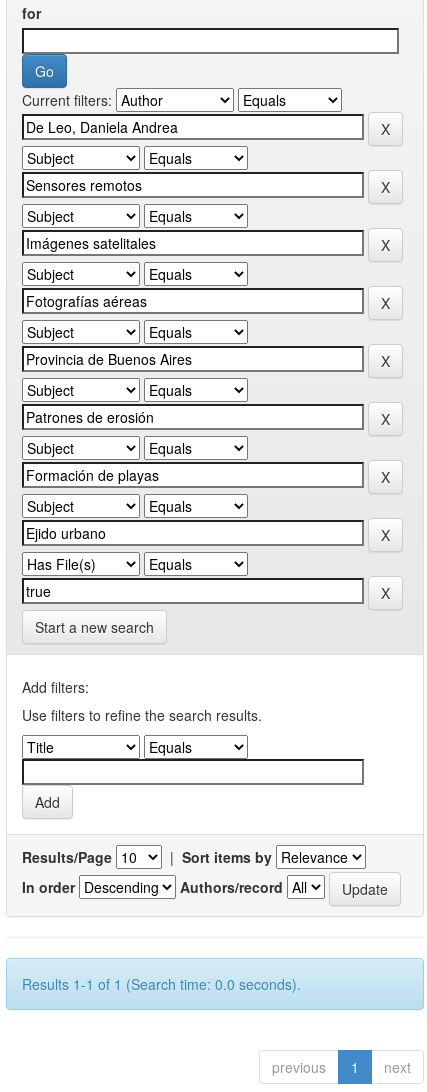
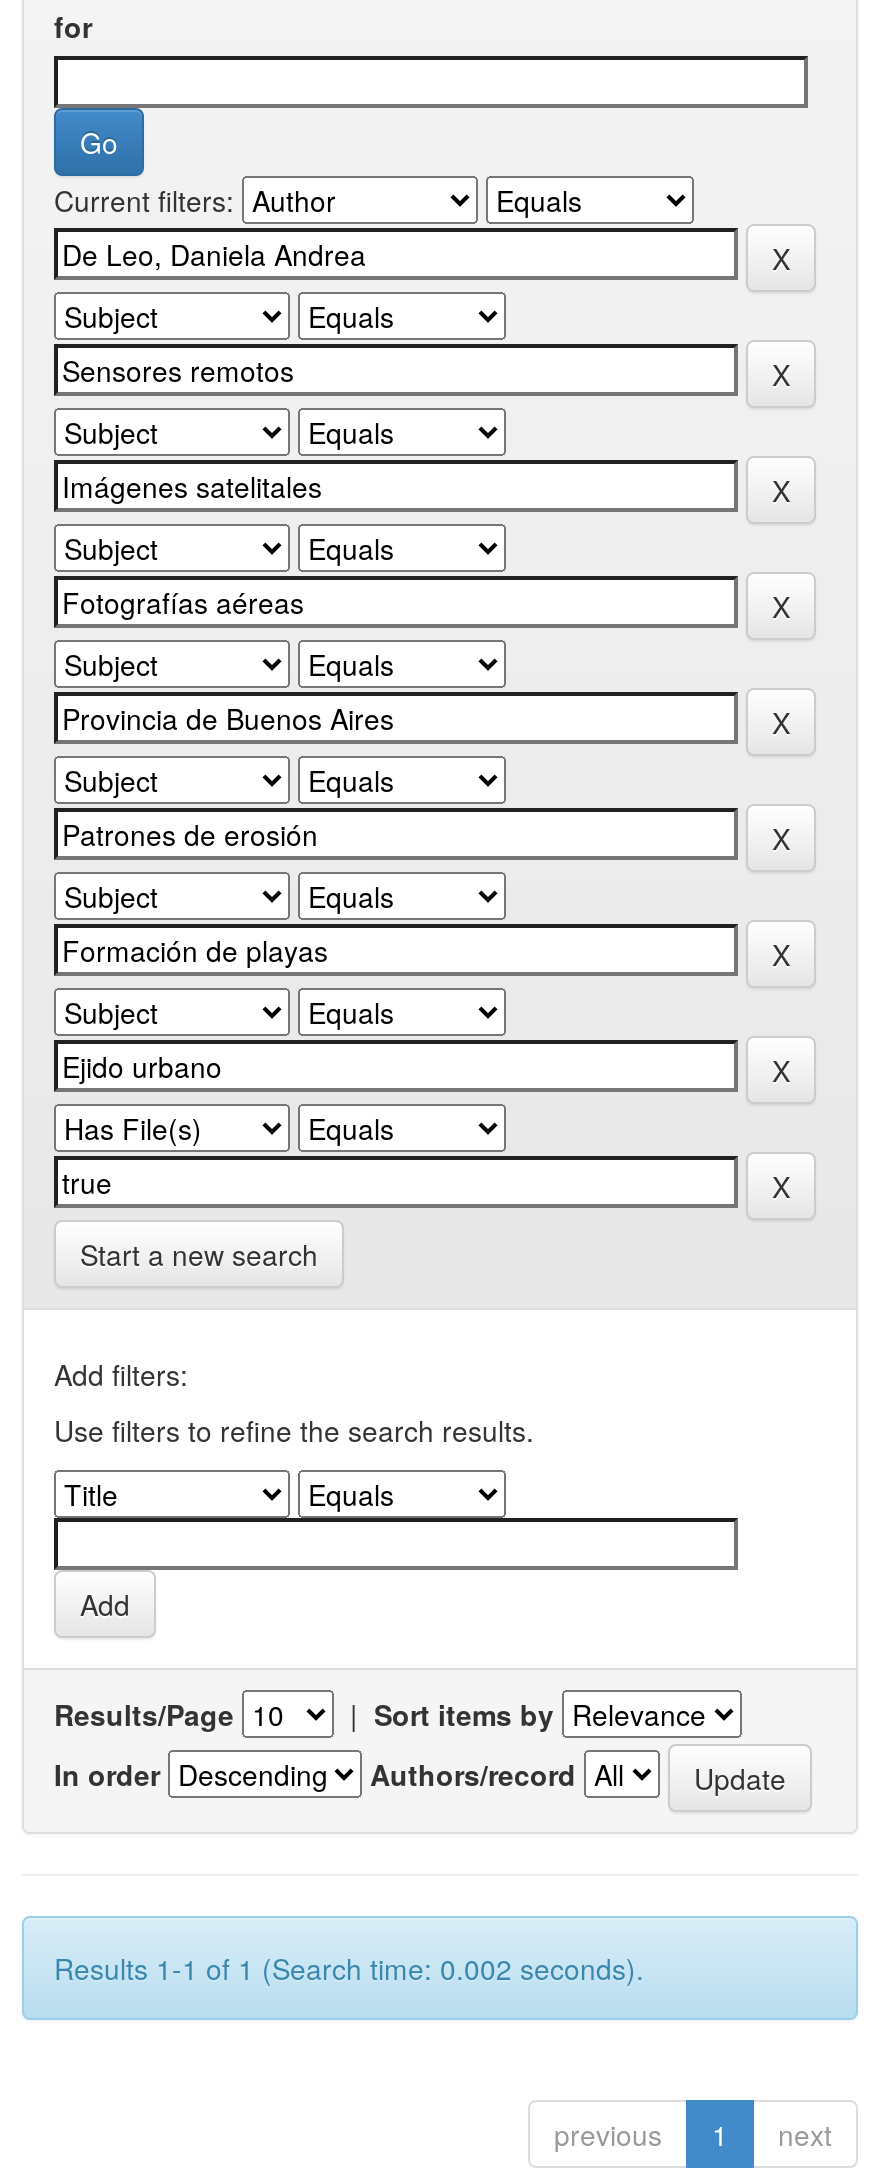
[22,974,301,994] Results 1-1 of 1 (Search time: 0.0 seconds). -> [54,1948,644,1988] Results 1-1 of 1 (Search time: 0.002 seconds).

